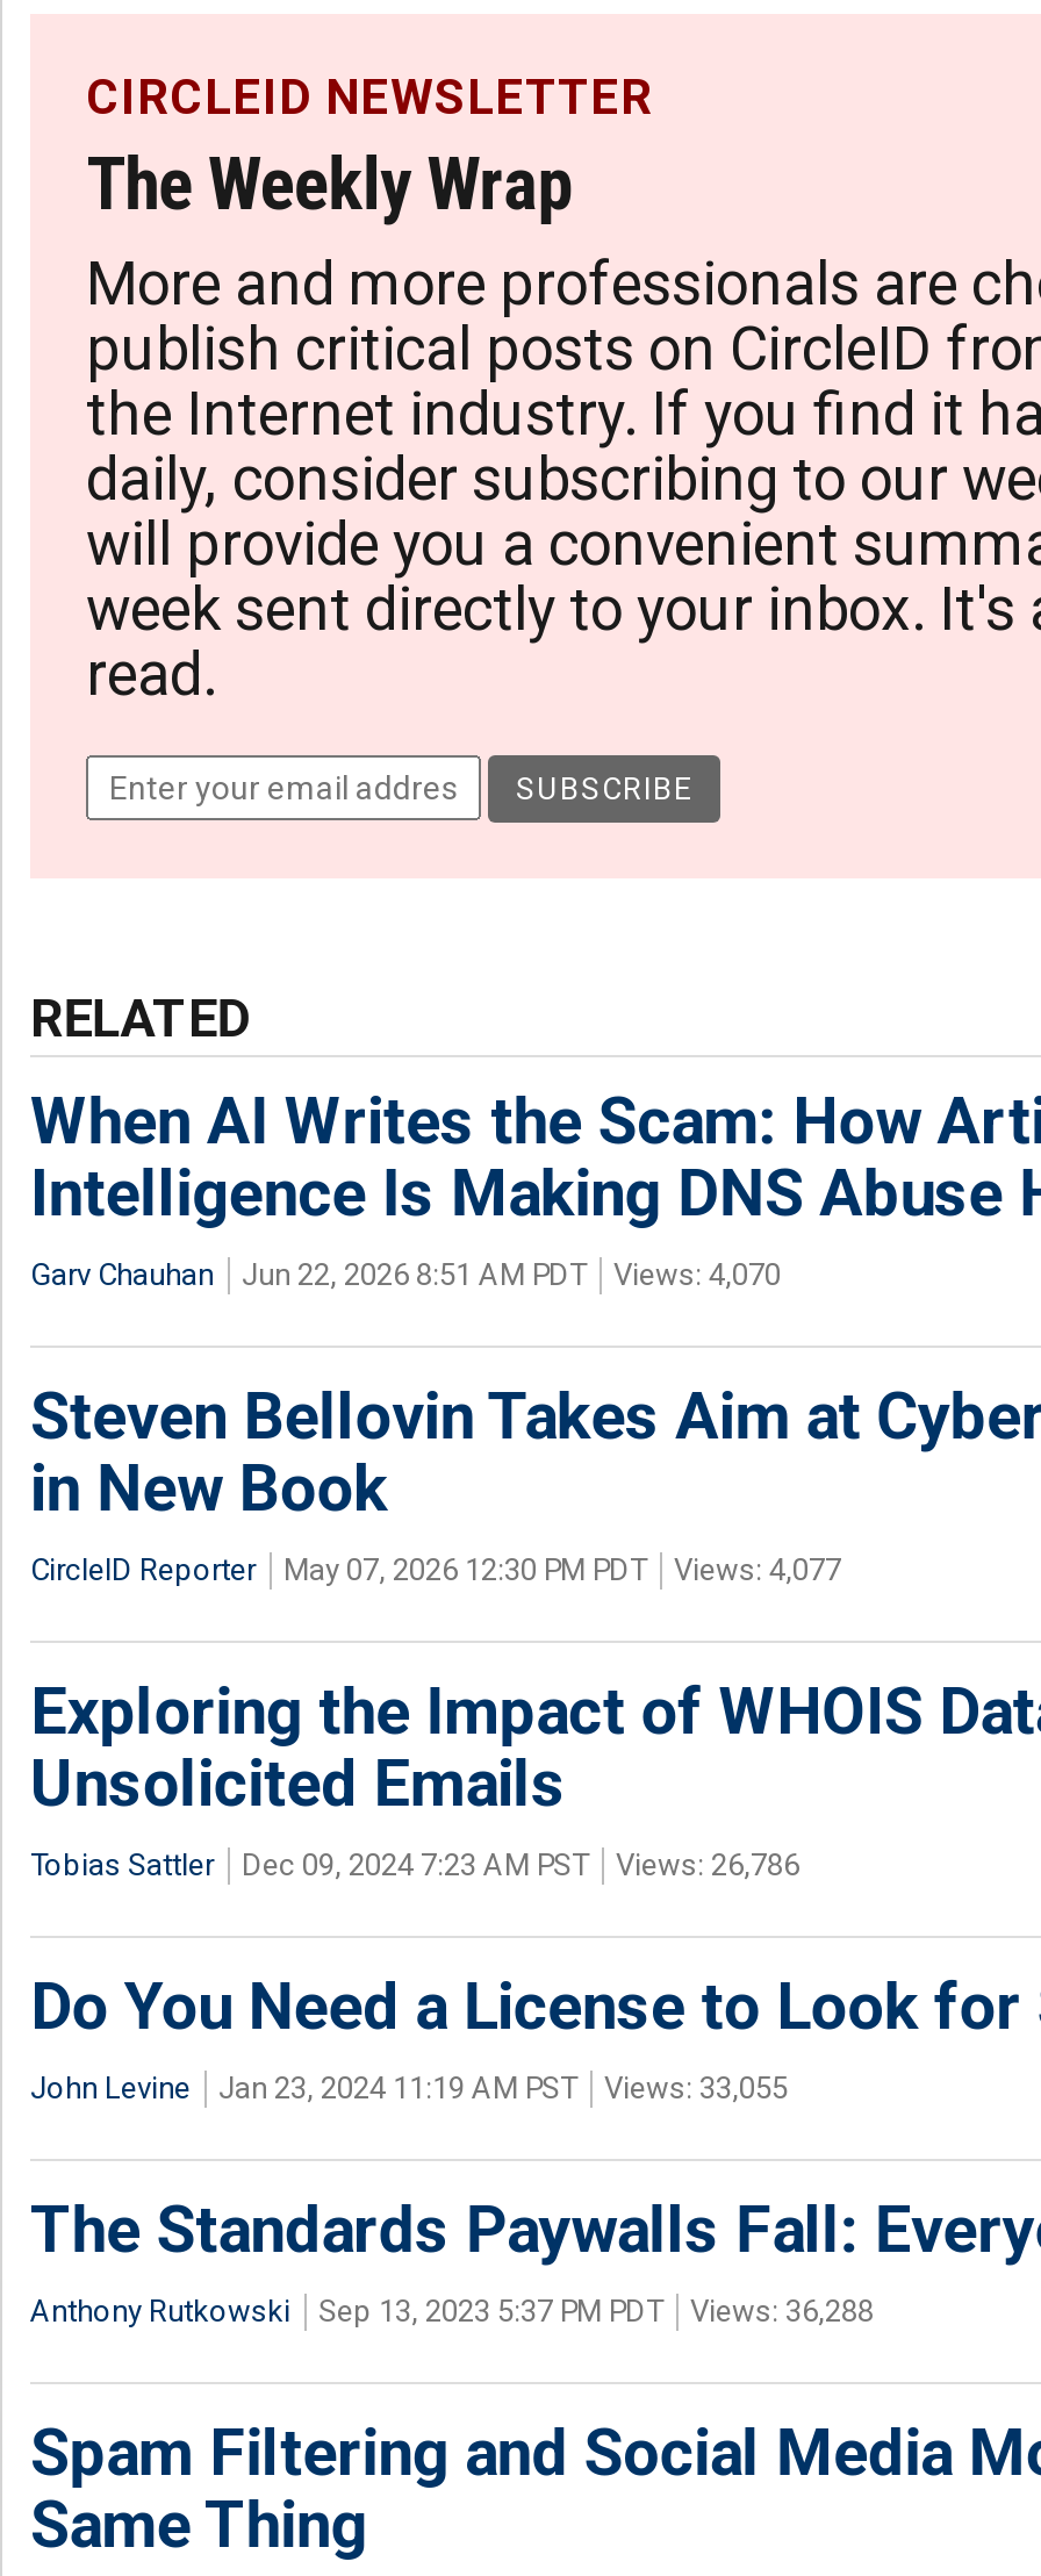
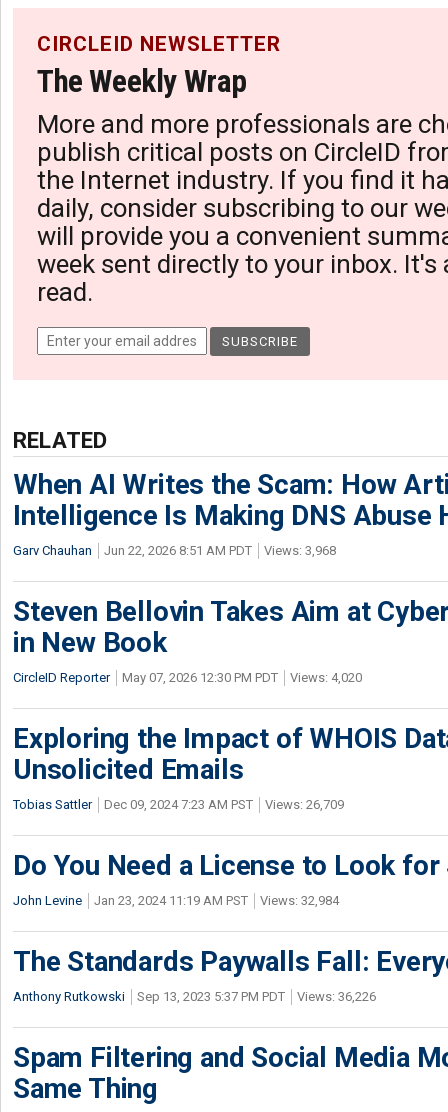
[30,1257,781,1292] Garv Chauhan Jun 22, 2026 8:51 AM PDT Views: 4,070 -> [13,543,336,558] Garv Chauhan Jun 22, 2026 8:51 AM PDT Views: 3,968
[30,1552,841,1587] CircleID Reporter May 07, 2026 12:30 PM PDT Views: 4,077 -> [13,670,362,685] CircleID Reporter May 07, 2026 12:30 PM PDT Views: 4,020
[30,1847,799,1882] Tobias Sattler Dec 09, 2024 7:23 AM PST Views: 26,786 -> [13,797,344,812] Tobias Sattler Dec 09, 2024 7:23 AM PST Views: 26,709
[30,2071,788,2105] John Levine Jan 23, 2024 11:19 AM PST Views: 33,055 -> [13,893,339,908] John Levine Jan 23, 2024 11:19 AM PST Views: 32,984
[30,2294,874,2329] Anthony Rutkowski Sep 13, 2023 5:37 PM PDT Views: 36,288 -> [13,989,376,1004] Anthony Rutkowski Sep 13, 2023 5:37 PM PDT Views: 36,226

